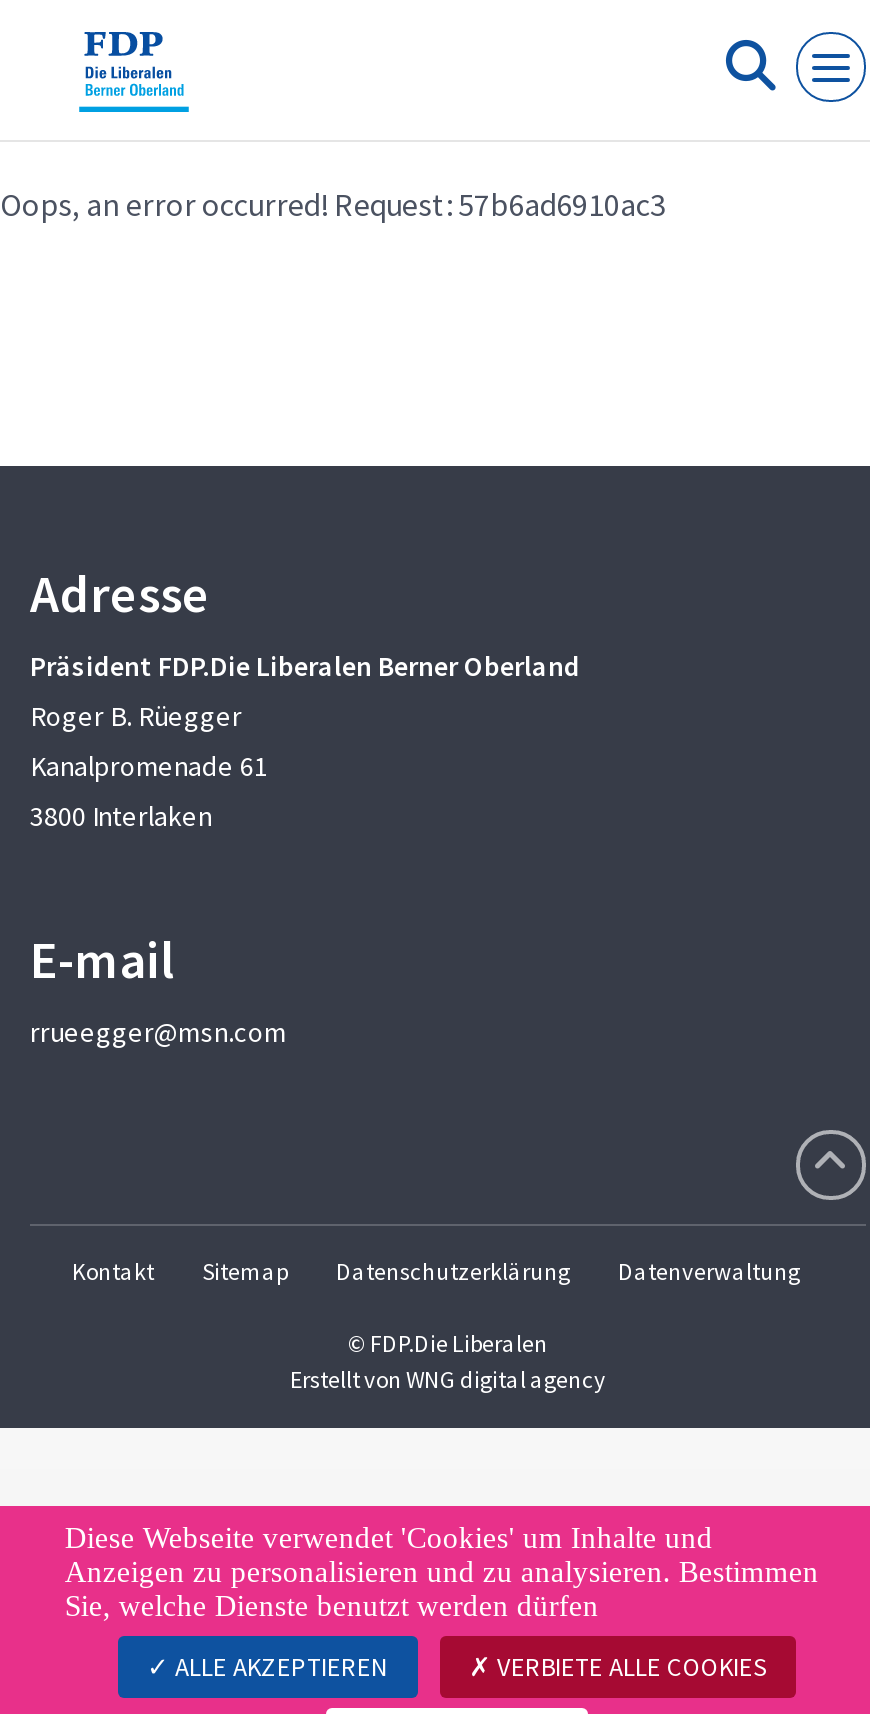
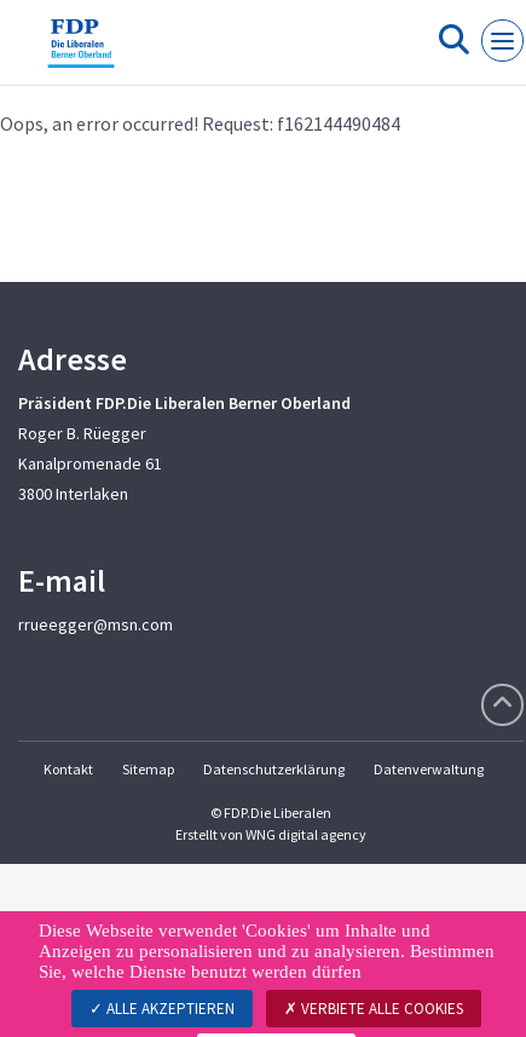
[0,184,666,224] Oops, an error occurred! Request: 57b6ad6910ac3 -> [0,111,400,136] Oops, an error occurred! Request: f162144490484

